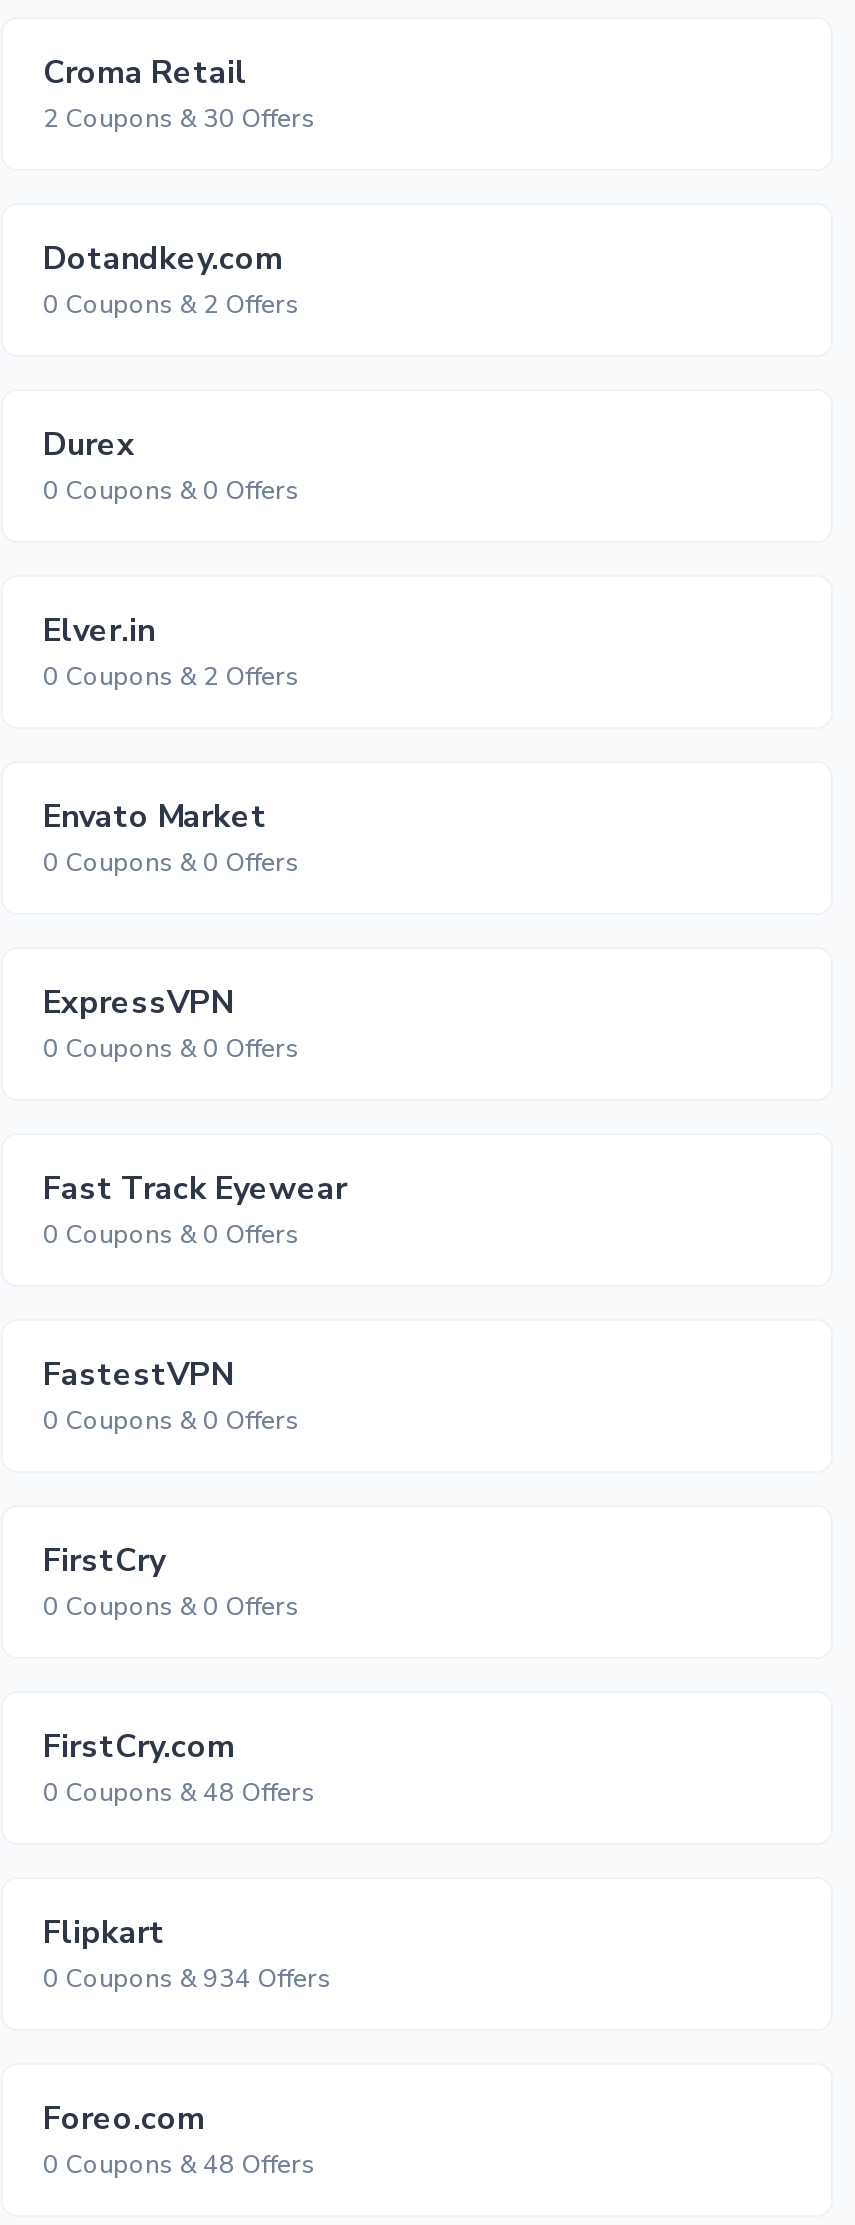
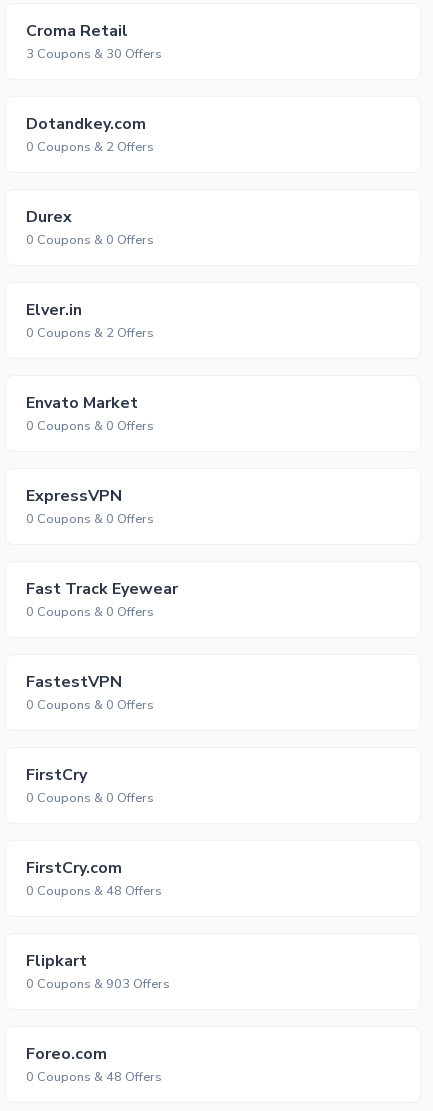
[43,101,315,137] 2 Coupons & 30 Offers -> [26,45,162,63] 3 Coupons & 30 Offers
[43,1961,331,1997] 0 Coupons & 934 Offers -> [26,975,170,993] 0 Coupons & 903 Offers

